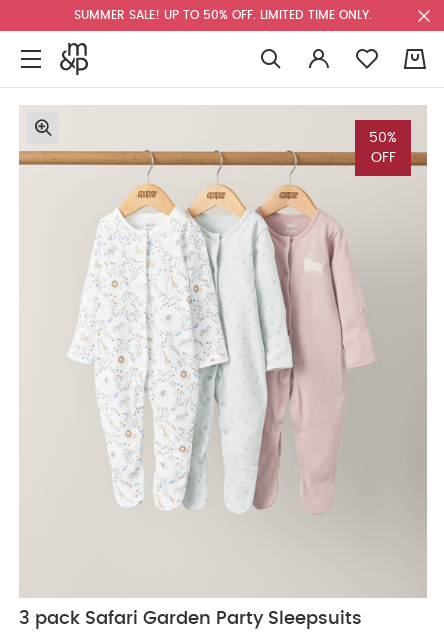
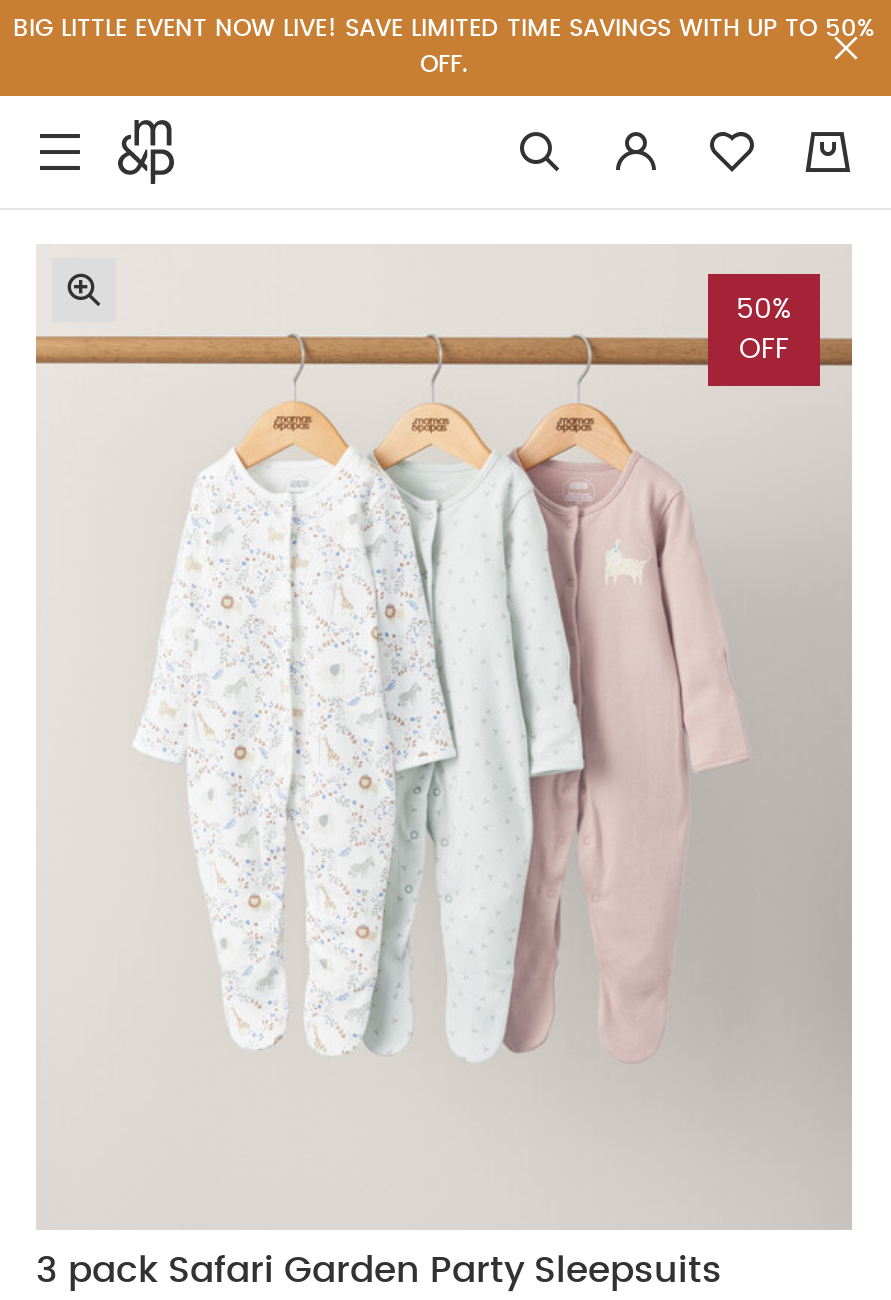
[74,9,372,21] SUMMER SALE! UP TO 50% OFF. LIMITED TIME ONLY. -> [13,16,875,76] BIG LITTLE EVENT NOW LIVE! SAVE LIMITED TIME SAVINGS WITH UP TO 50% | OFF.

